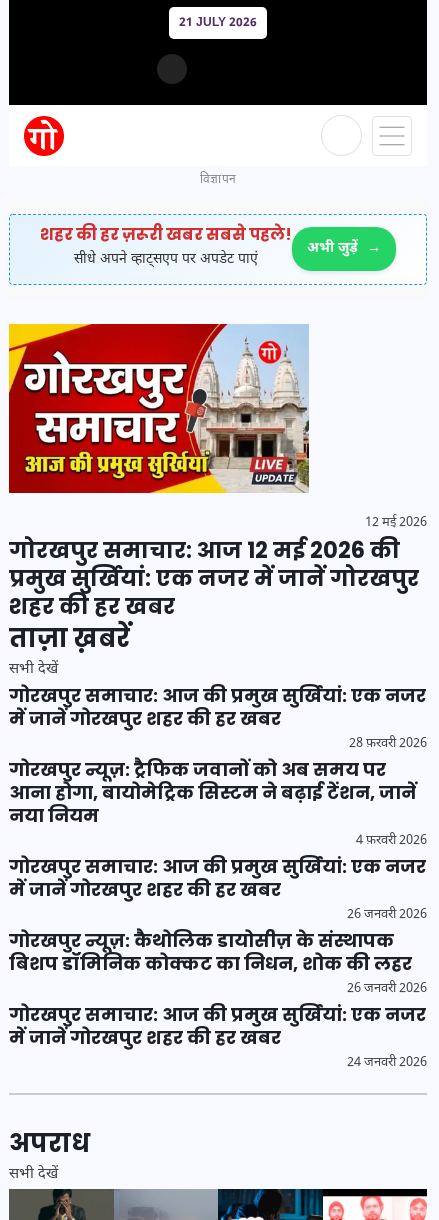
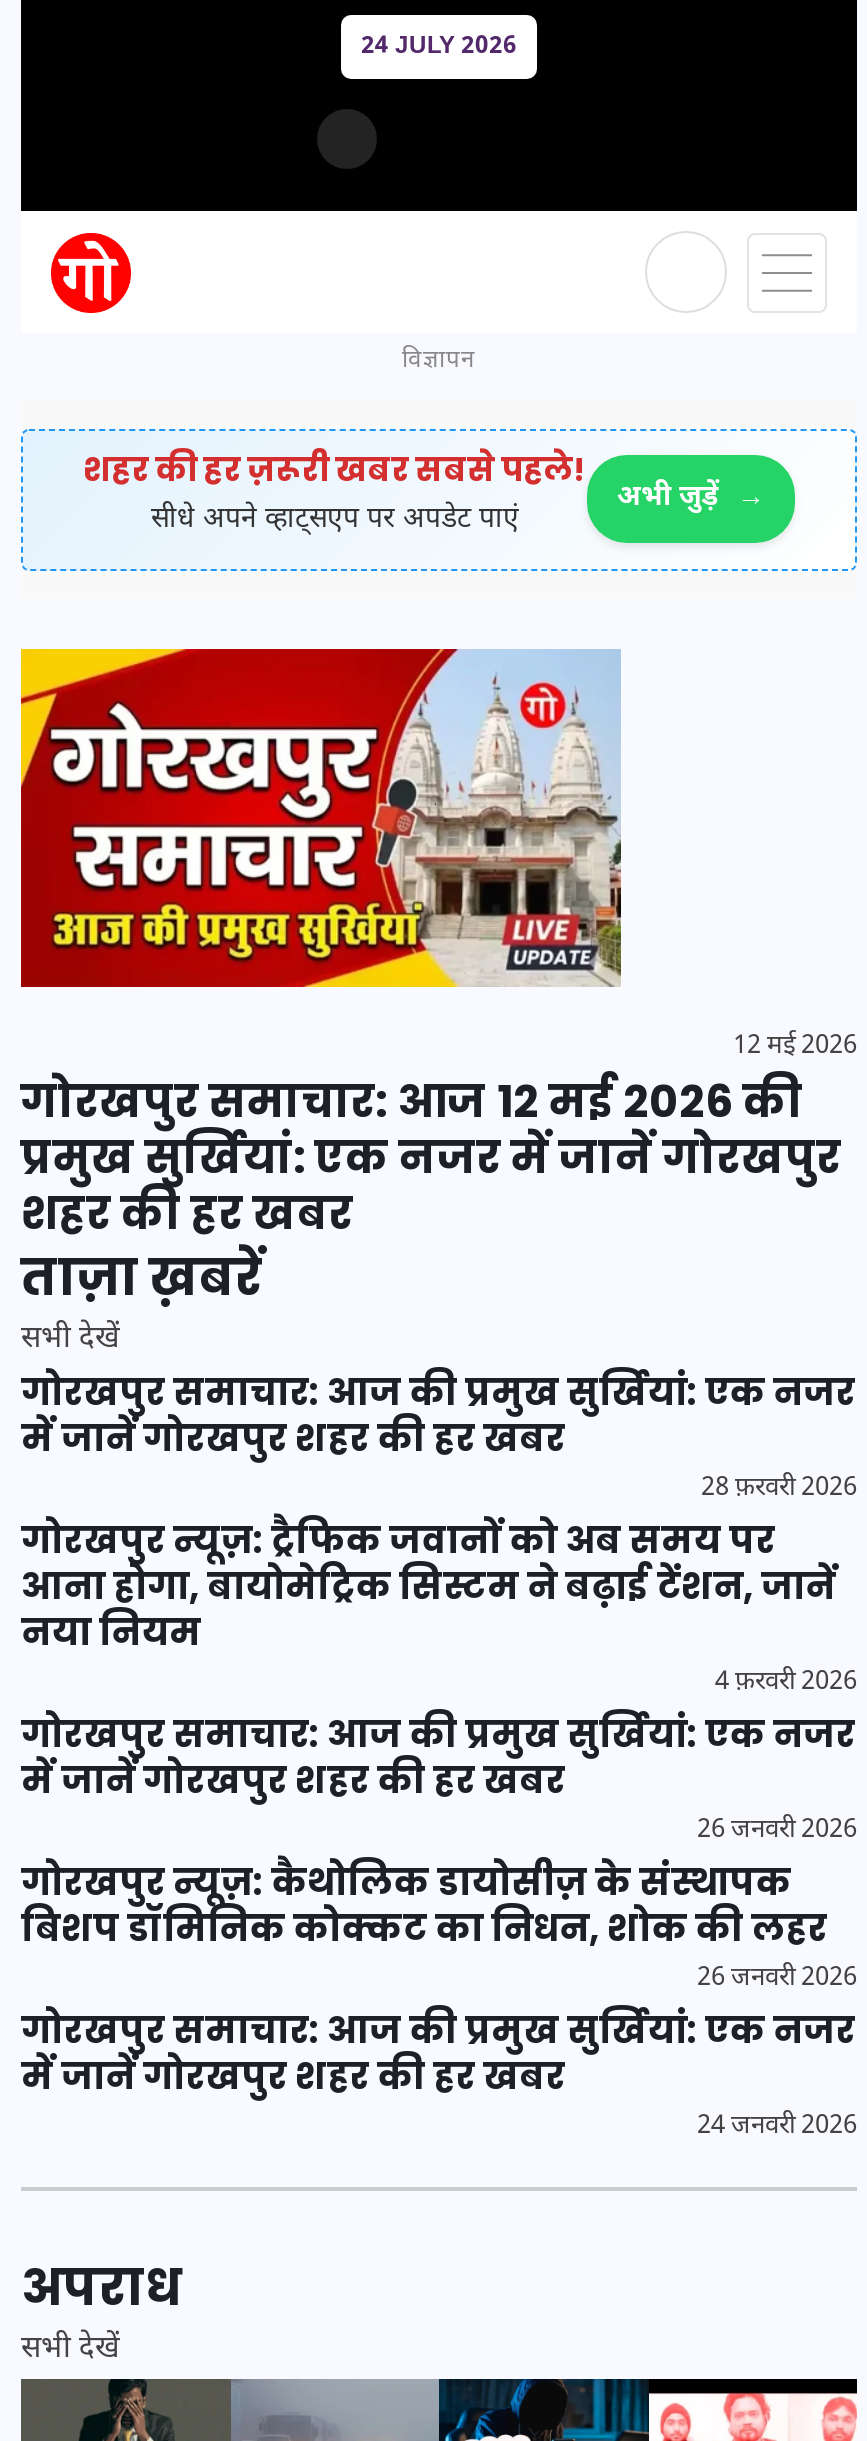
[179,15,257,31] 21 JULY 2026 -> [361,31,517,63] 24 JULY 2026

